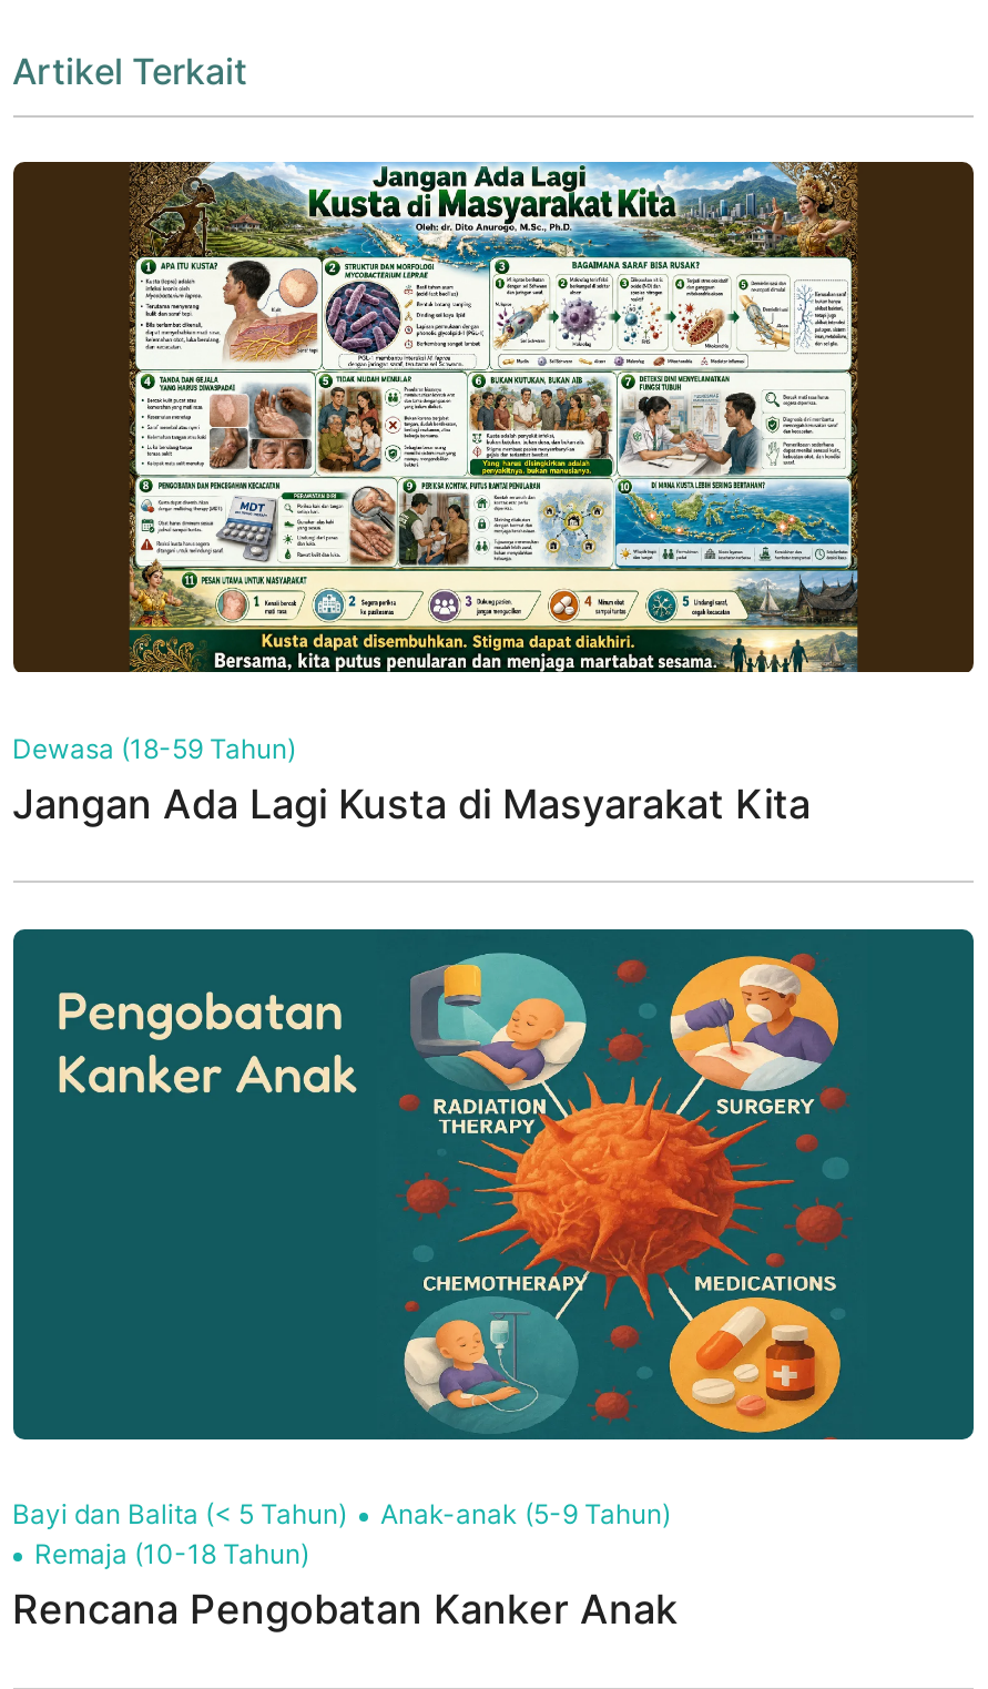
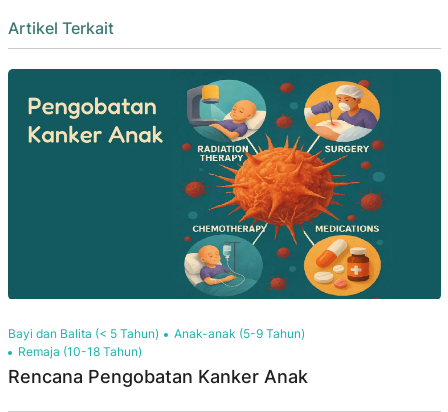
[12,160,974,827] [image] | Dewasa (18-59 Tahun) | Jangan Ada Lagi Kusta di Masyarakat Kita -> none

